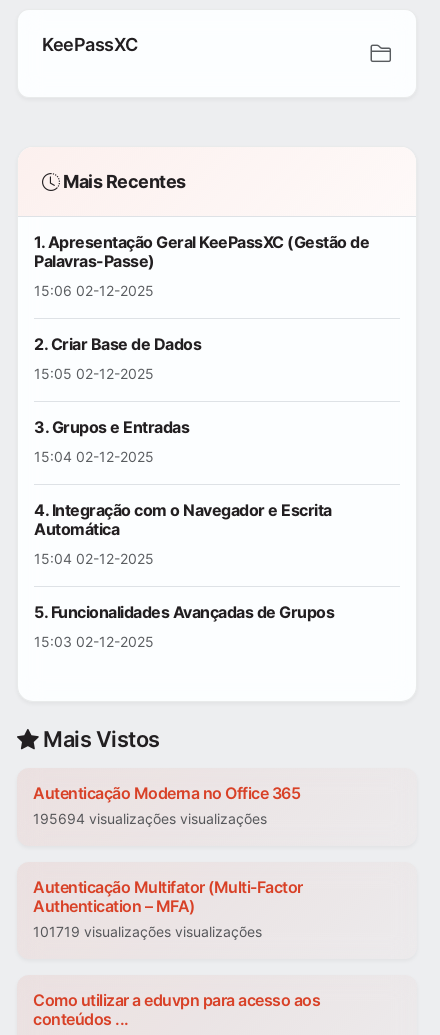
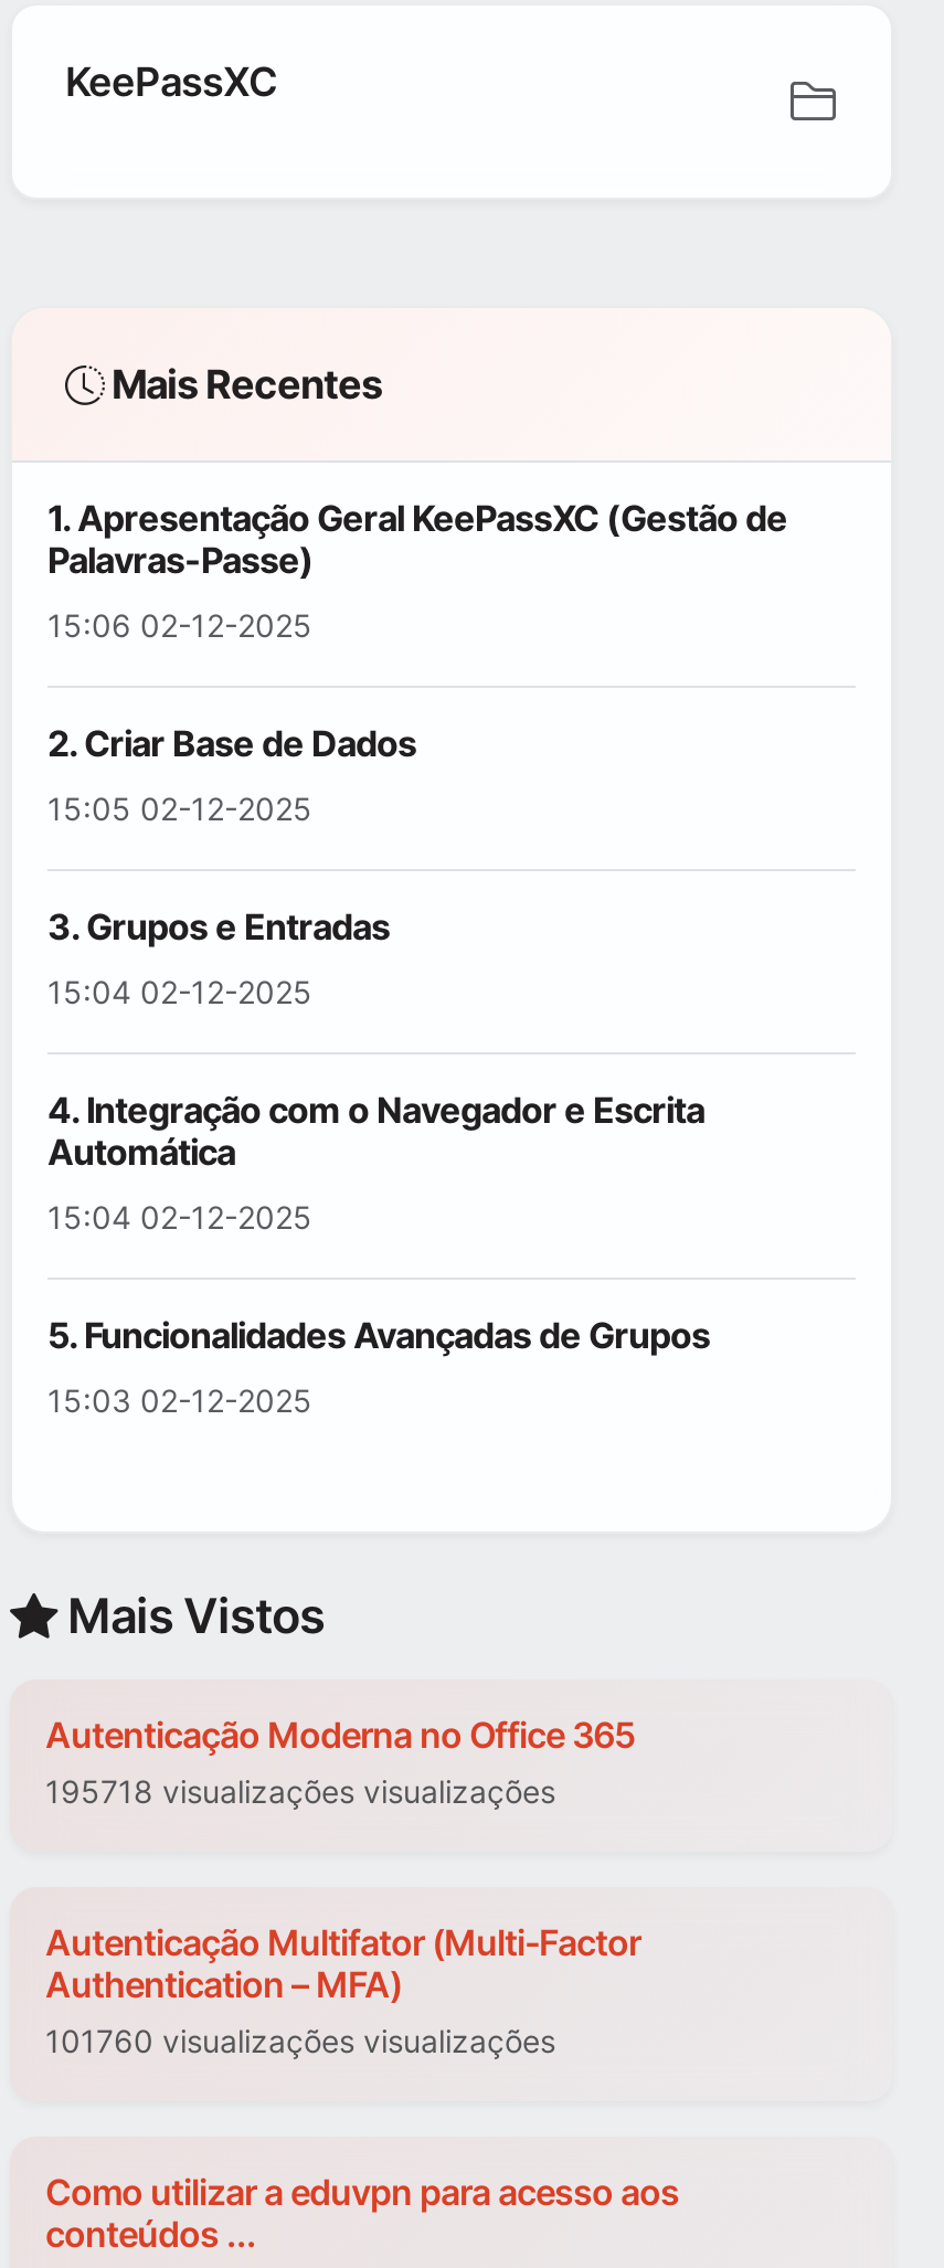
[33,810,267,827] 195694 visualizações visualizações -> [45,1773,555,1811] 195718 visualizações visualizações
[33,923,262,940] 101719 visualizações visualizações -> [45,2023,555,2060] 101760 visualizações visualizações

